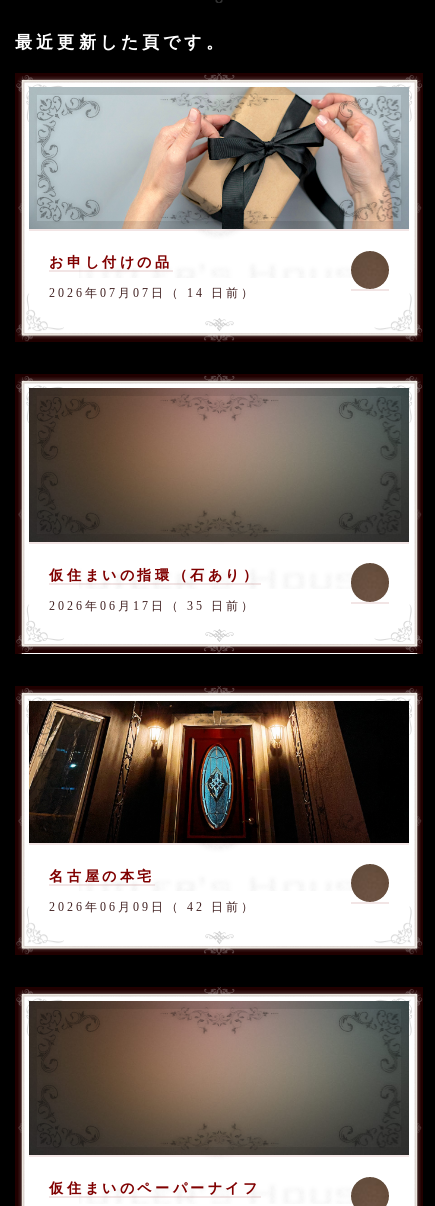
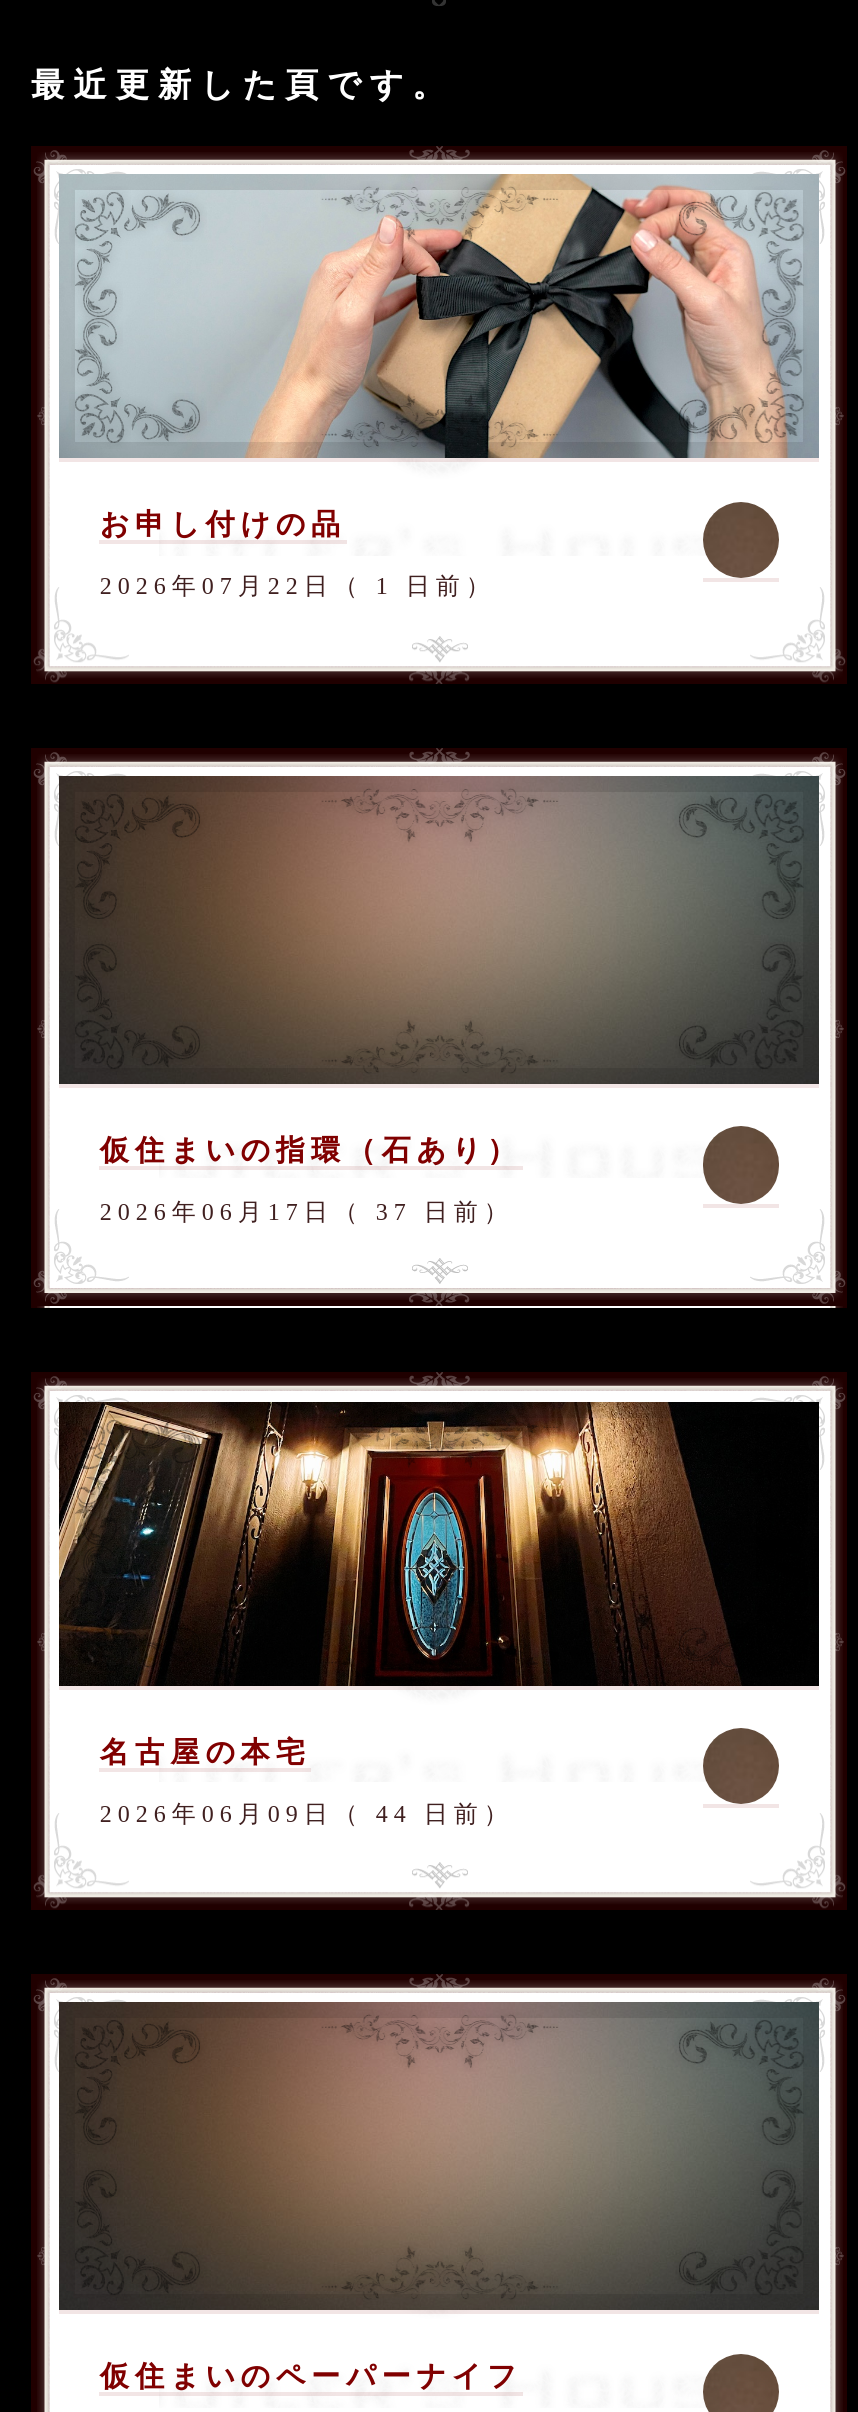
[49,286,256,300] 2026年07月07日（ 14 日前） -> [100,572,496,600] 2026年07月22日（ 1 日前）
[49,599,256,613] 2026年06月17日（ 35 日前） -> [100,1198,514,1226] 2026年06月17日（ 37 日前）
[49,900,256,914] 2026年06月09日（ 42 日前） -> [100,1799,514,1827] 2026年06月09日（ 44 日前）

